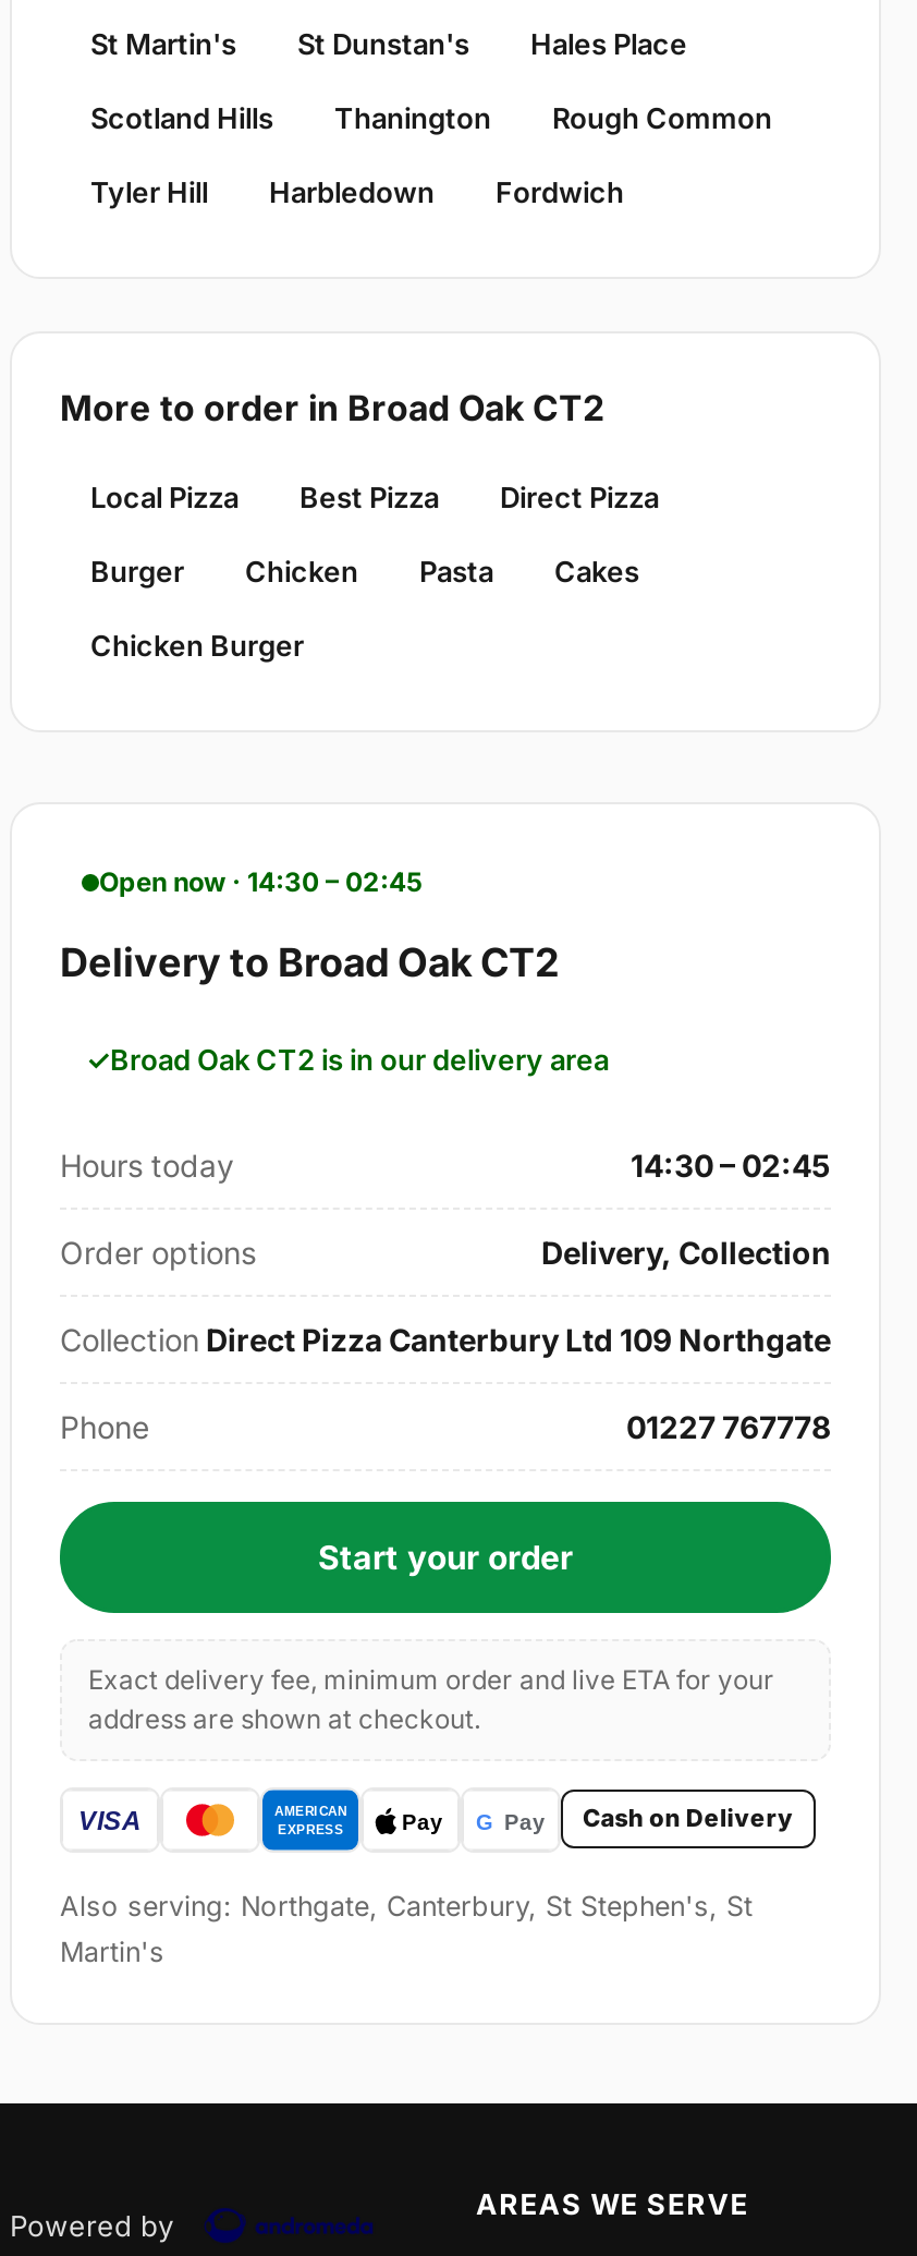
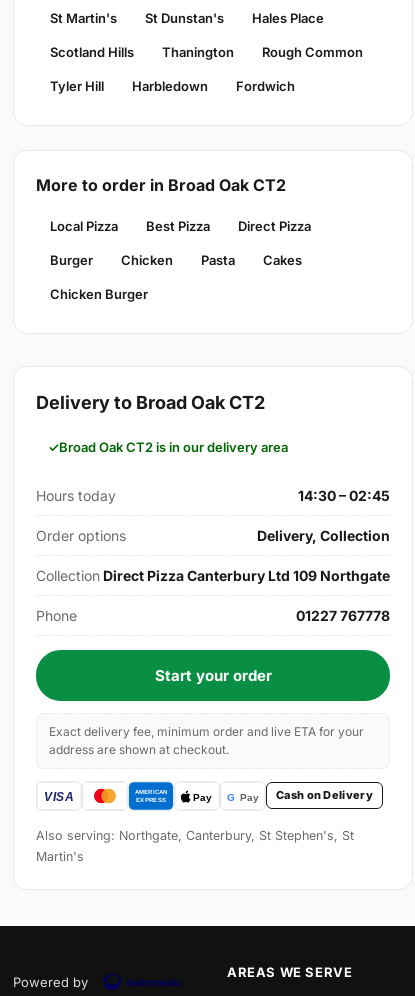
[99,865,421,898] Open now · 14:30 – 02:45 -> none

